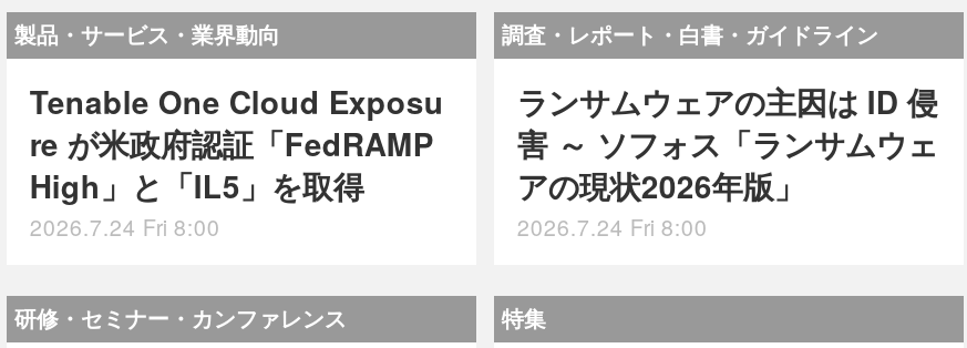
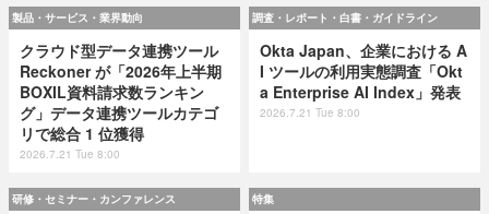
[30,78,444,242] Tenable One Cloud Exposu | re が米政府認証「FedRAMP | High」と「IL5」を取得 | 2026.7.24 Fri 8:00 -> [20,39,222,161] クラウド型データ連携ツール | Reckoner が「2026年上半期 | BOXIL資料請求数ランキン | グ」データ連携ツールカテゴ | リで総合 1 位獲得 | 2026.7.21 Tue 8:00
[517,78,938,242] ランサムウェアの主因は ID 侵 | 害 ～ ソフォス「ランサムウェ | アの現状2026年版」 | 2026.7.24 Fri 8:00 -> [260,39,468,120] Okta Japan、企業における A | I ツールの利用実態調査「Okt | a Enterprise AI Index」発表 | 2026.7.21 Tue 8:00

